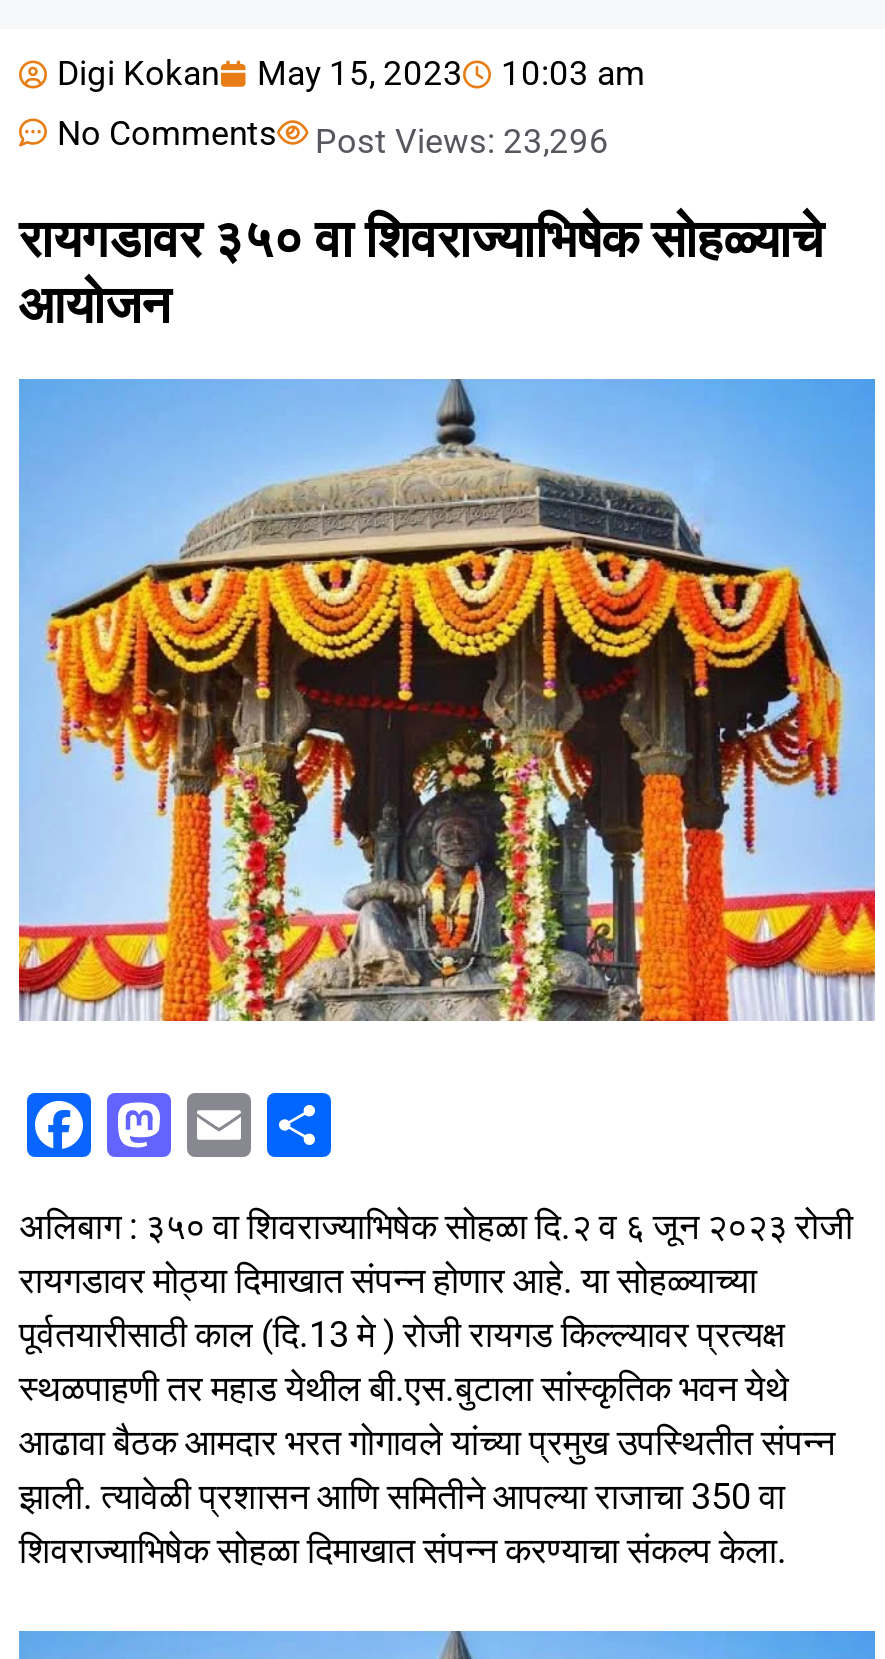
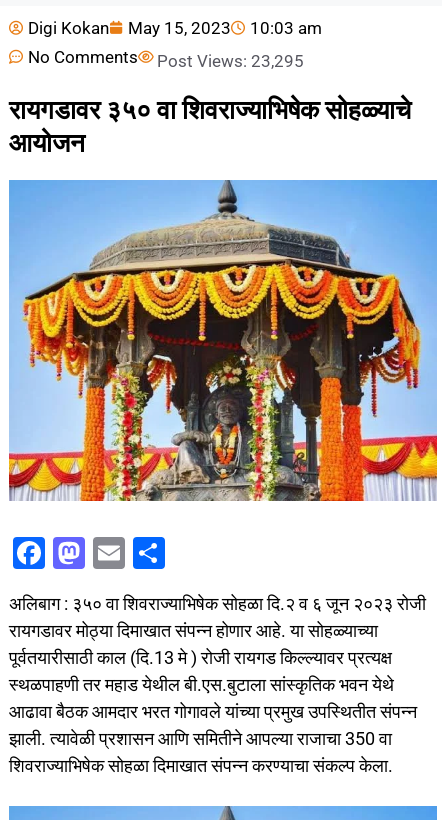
[57,113,609,161] No Comments Post Views: 23,296 -> [28,47,304,71] No Comments Post Views: 23,295

